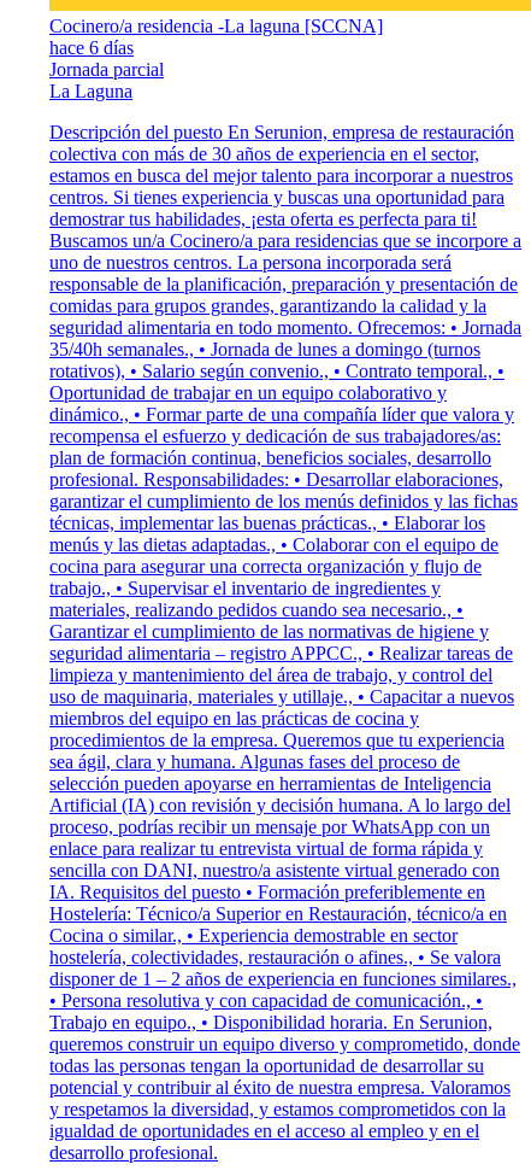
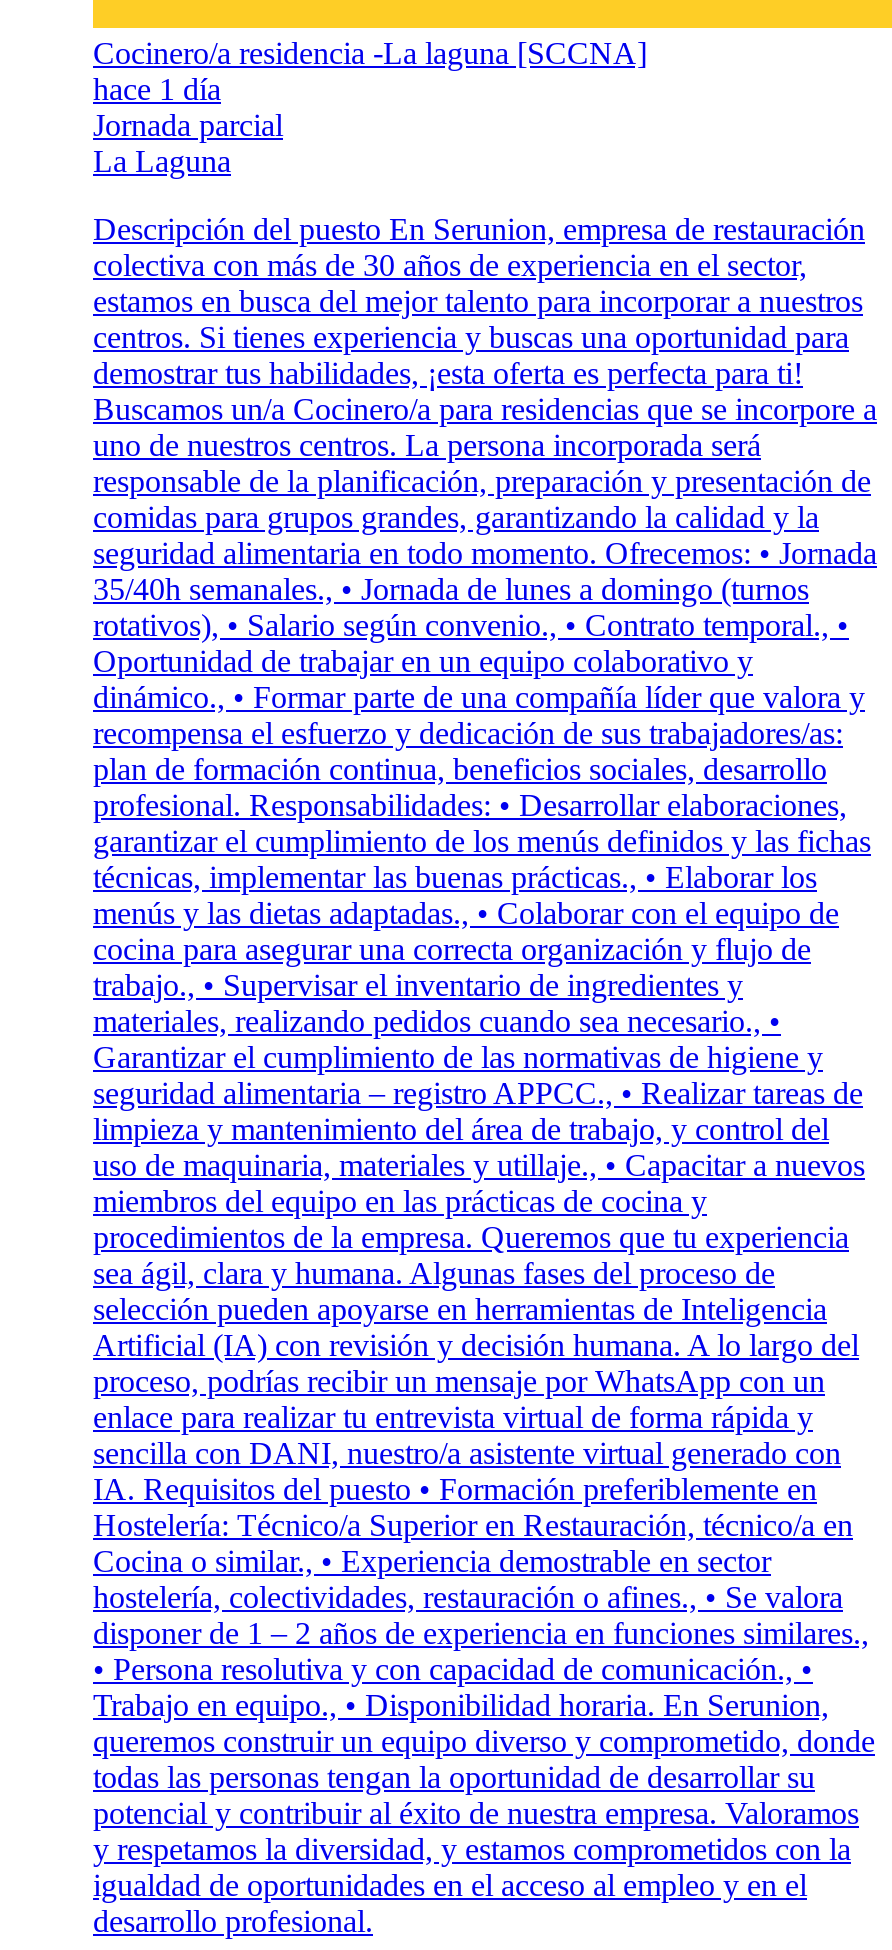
[49,37,134,58] hace 6 días -> [93,72,221,106] hace 1 día

